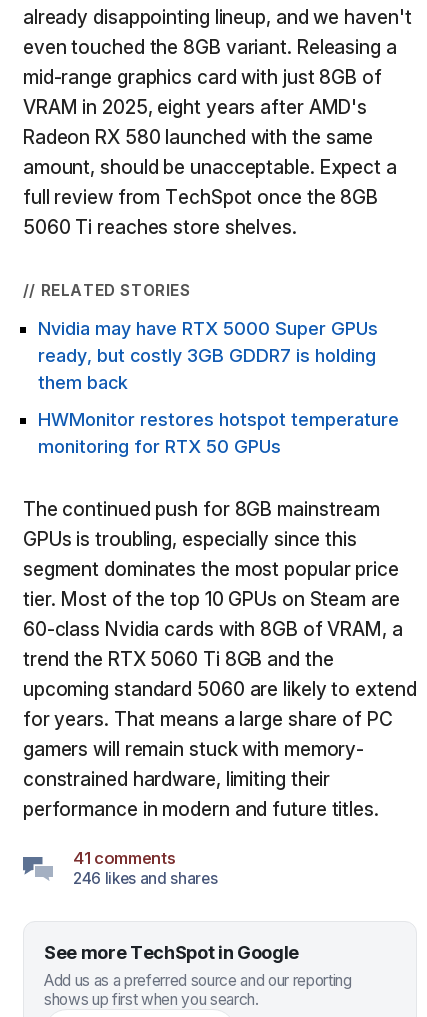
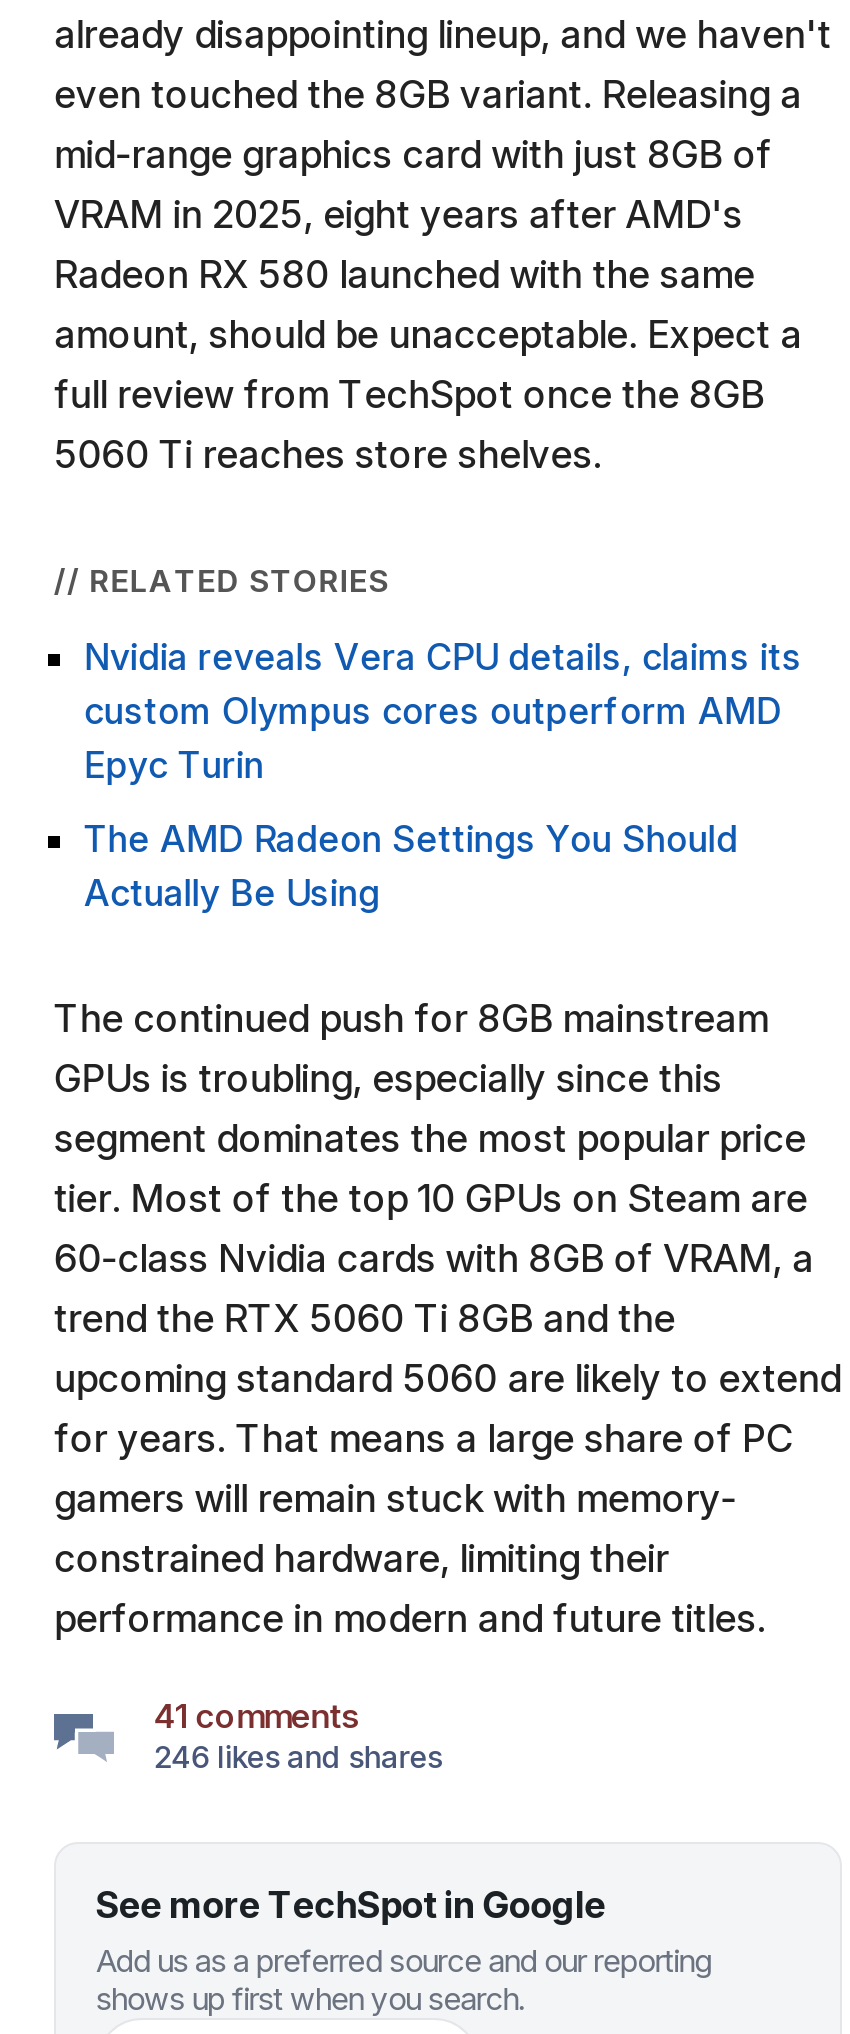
[38,317,378,392] Nvidia may have RTX 5000 Super GPUs | ready, but costly 3GB GDDR7 is holding | them back -> [84,635,802,785] Nvidia reveals Vera CPU details, claims its | custom Olympus cores outperform AMD | Epyc Turin
[38,408,399,456] HWMonitor restores hotspot temperature | monitoring for RTX 50 GPUs -> [84,817,738,913] The AMD Radeon Settings You Should | Actually Be Using

